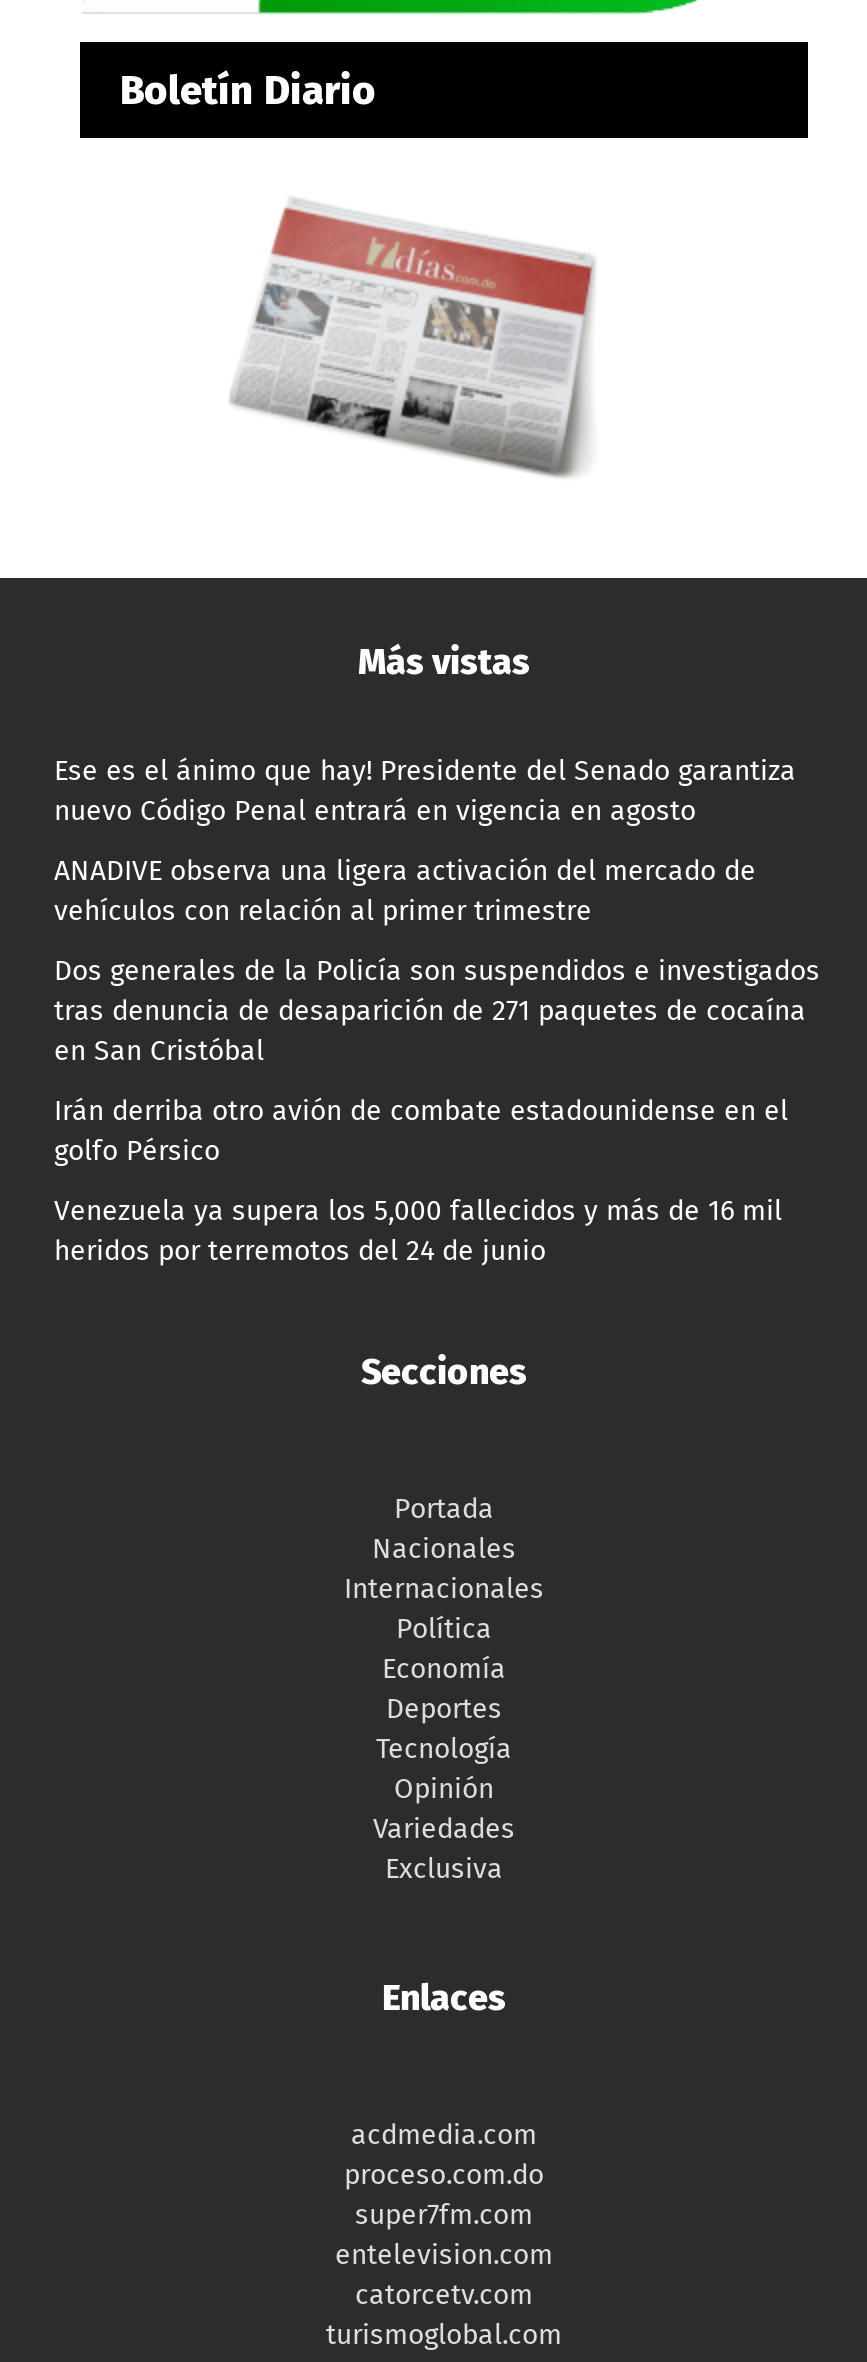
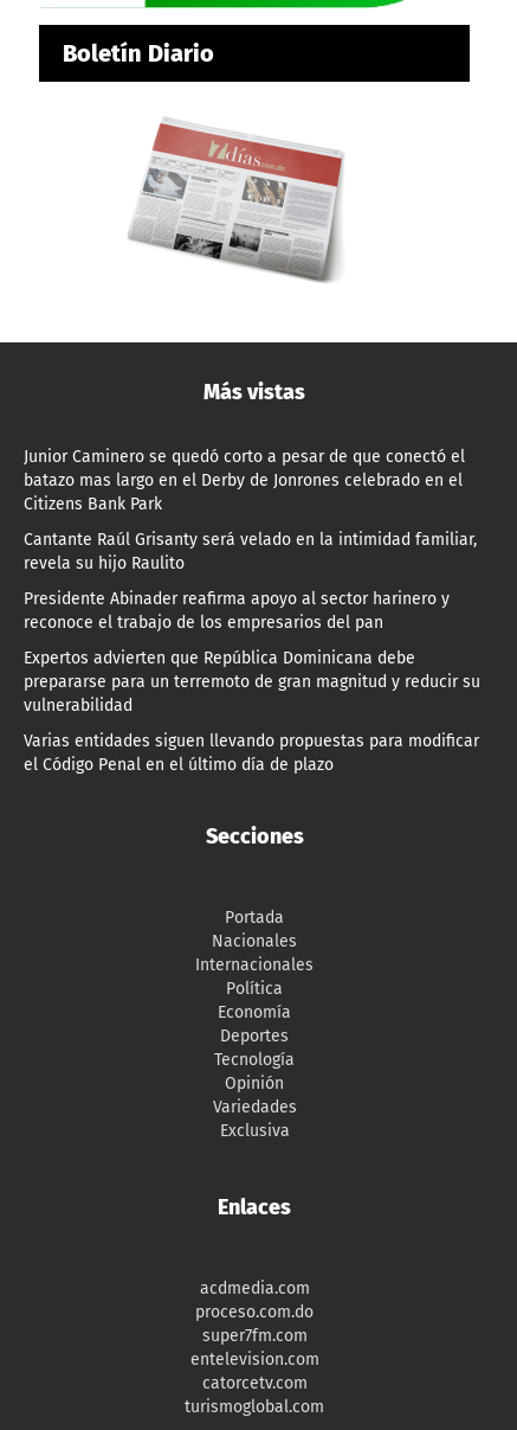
[54,754,796,828] Ese es el ánimo que hay! Presidente del Senado garantiza | nuevo Código Penal entrará en vigencia en agosto -> [24,447,465,514] Junior Caminero se quedó corto a pesar de que conectó el | batazo mas largo en el Derby de Jonrones celebrado en el | Citizens Bank Park
[54,854,756,928] ANADIVE observa una ligera activación del mercado de | vehículos con relación al primer trimestre -> [24,530,477,573] Cantante Raúl Grisanty será velado en la intimidad familiar, | revela su hijo Raulito
[54,954,820,1068] Dos generales de la Policía son suspendidos e investigados | tras denuncia de desaparición de 271 paquetes de cocaína | en San Cristóbal -> [24,589,450,633] Presidente Abinader reafirma apoyo al sector harinero y | reconoce el trabajo de los empresarios del pan
[54,1094,788,1168] Irán derriba otro avión de combate estadounidense en el | golfo Pérsico -> [24,648,480,716] Expertos advierten que República Dominicana debe | prepararse para un terremoto de gran magnitud y reducir su | vulnerabilidad
[54,1194,782,1268] Venezuela ya supera los 5,000 fallecidos y más de 16 mil | heridos por terremotos del 24 de junio -> [24,731,479,775] Varias entidades siguen llevando propuestas para modificar | el Código Penal en el último día de plazo

